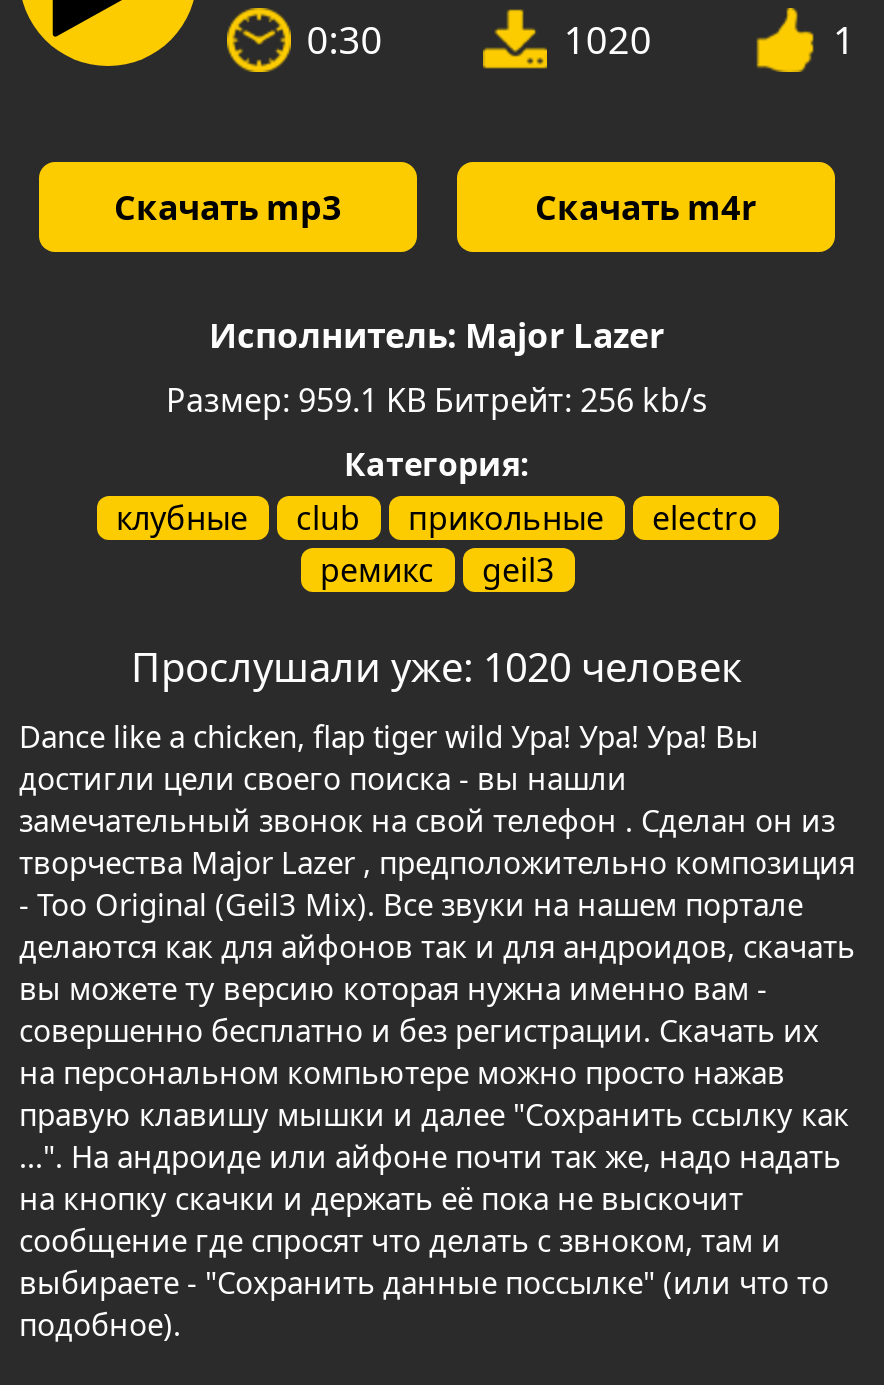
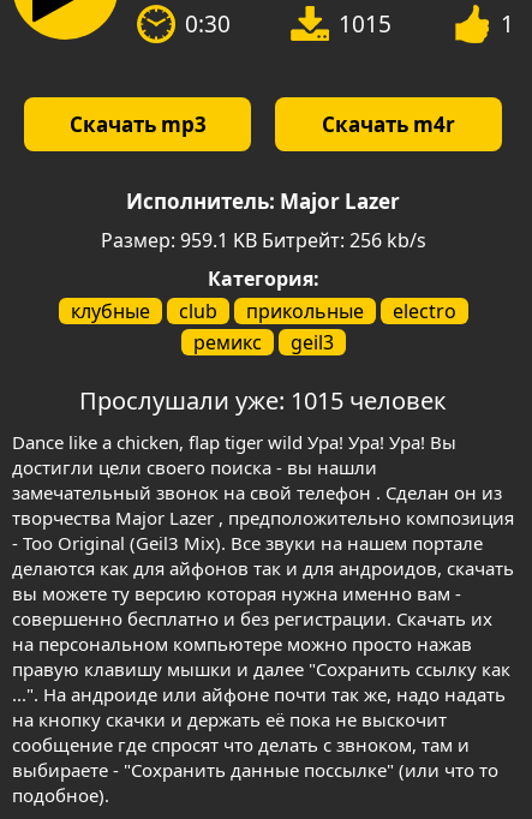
[564,14,652,66] 1020 -> [339,8,392,40] 1015
[131,640,743,694] Прослушали уже: 1020 человек -> [79,384,447,417] Прослушали уже: 1015 человек

